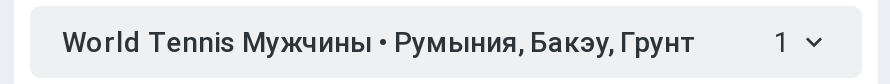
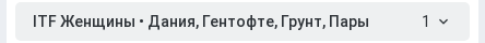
[62,26,696,58] World Tennis Мужчины • Румыния, Бакэу, Грунт -> [33,13,369,30] ITF Женщины • Дания, Гентофте, Грунт, Пары

